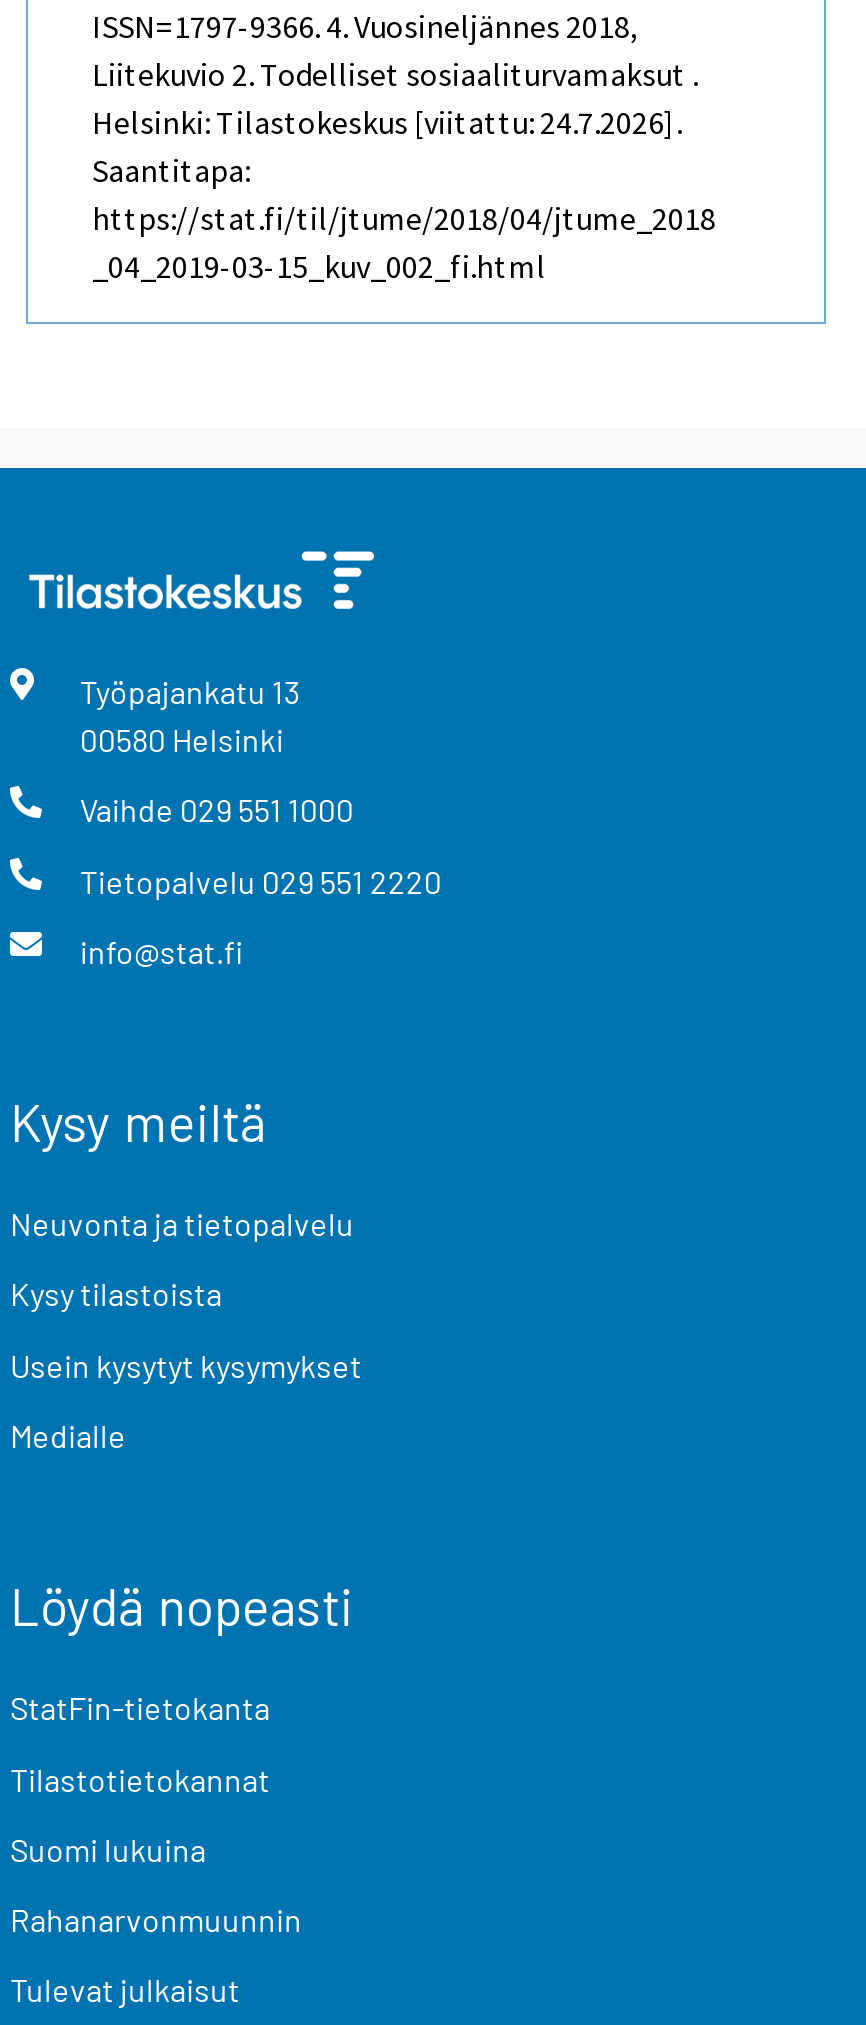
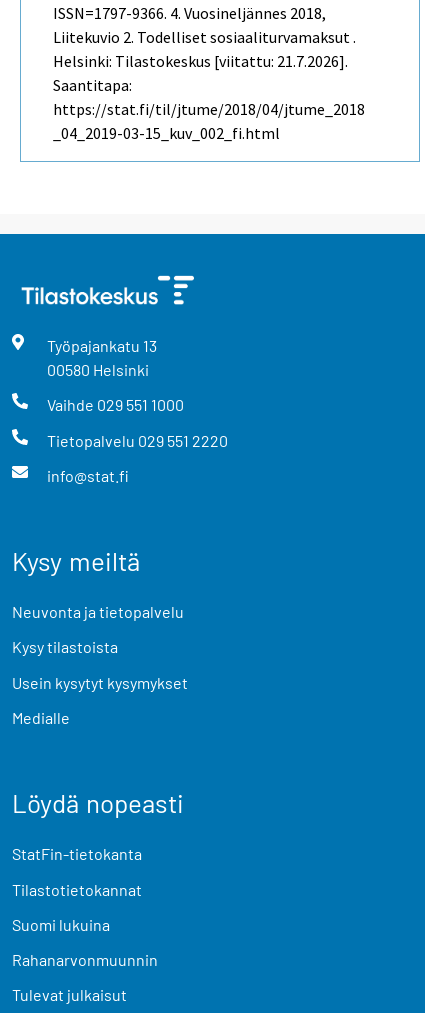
[92,102,682,142] Helsinki: Tilastokeskus [viitattu: 24.7.2026]. -> [53,51,348,71] Helsinki: Tilastokeskus [viitattu: 21.7.2026].

